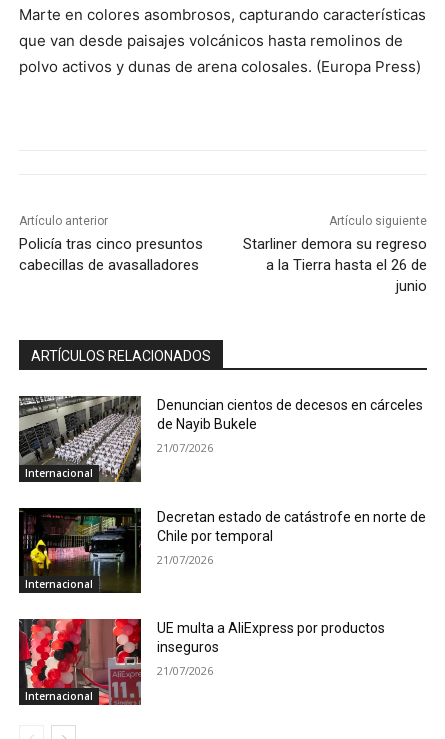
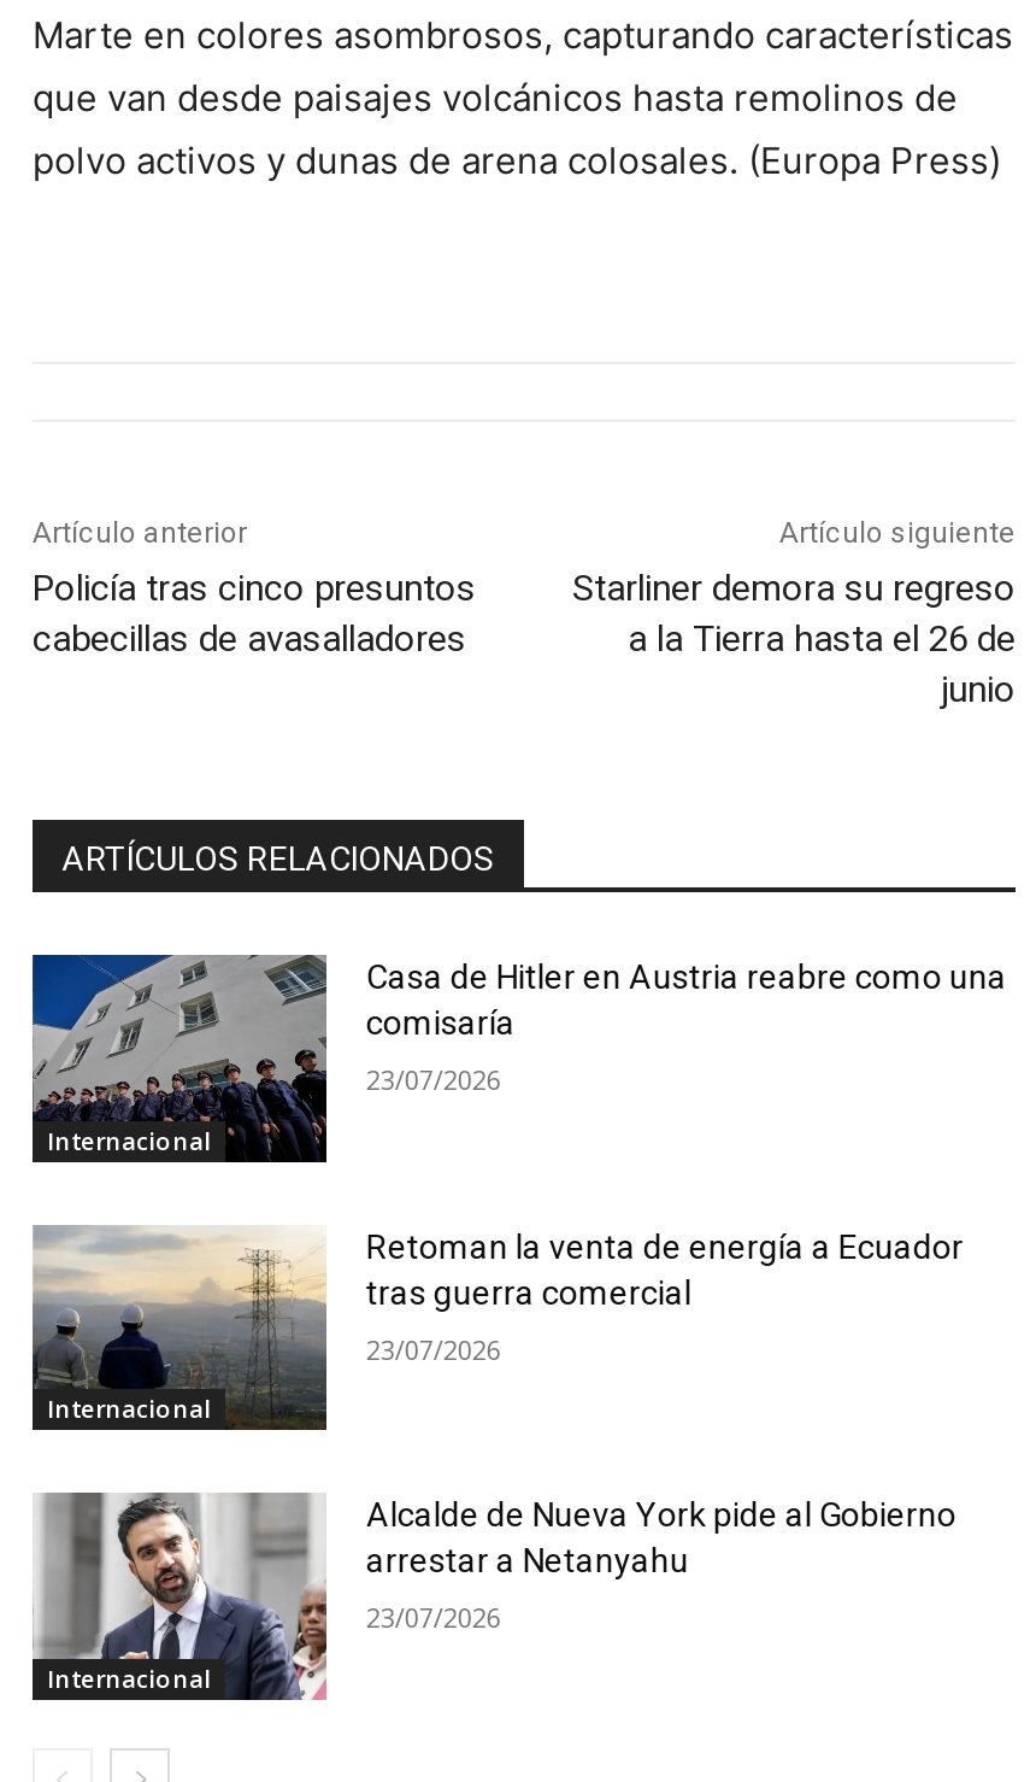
[18,395,423,483] [image] | Denuncian cientos de decesos en cárceles | de Nayib Bukele -> [30,952,1007,1165] [image] | Casa de Hitler en Austria reabre como una | comisaría
[157,440,213,455] 21/07/2026 -> [366,1061,501,1097] 23/07/2026
[18,507,426,585] [image] | Decretan estado de catástrofe en norte de | Chile por temporal -> [30,1225,963,1413] [image] | Retoman la venta de energía a Ecuador | tras guerra comercial
[157,552,213,567] 21/07/2026 -> [366,1330,501,1367] 23/07/2026
[18,618,385,706] [image] | UE multa a AliExpress por productos | inseguros -> [33,1490,956,1702] [image] | Alcalde de Nueva York pide al Gobierno | arrestar a Netanyahu
[157,663,213,678] 21/07/2026 -> [366,1600,501,1636] 23/07/2026

